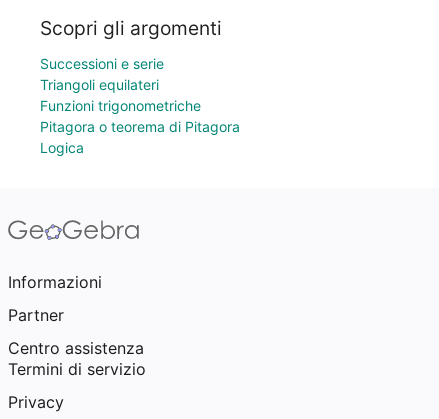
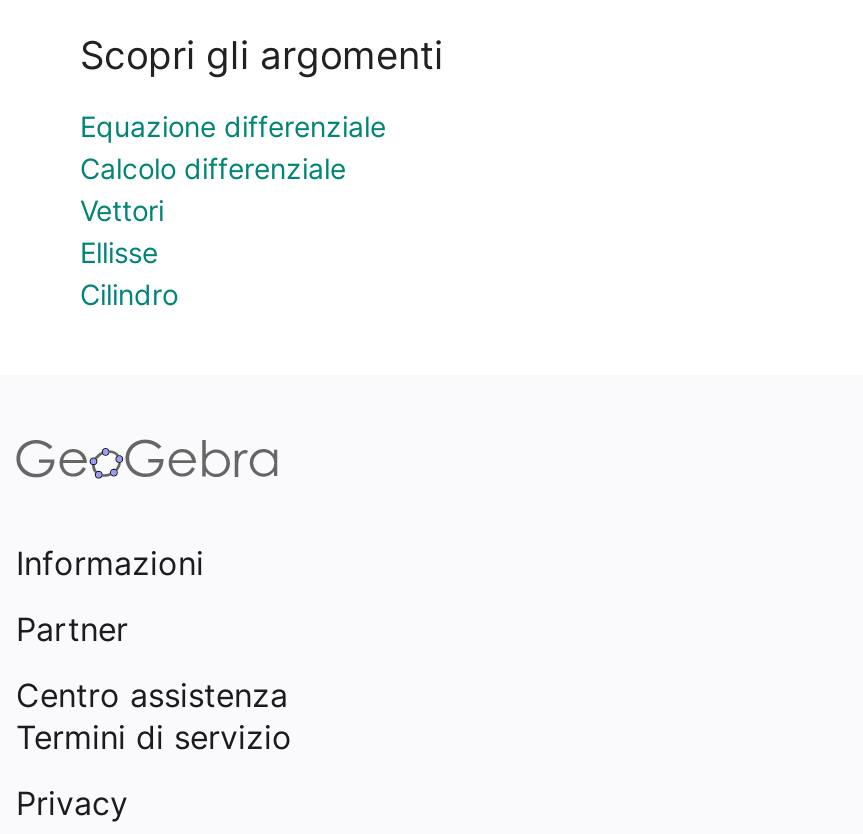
[40,55,240,156] Successioni e serie | Triangoli equilateri | Funzioni trigonometriche | Pitagora o teorema di Pitagora | Logica -> [80,109,386,311] Equazione differenziale | Calcolo differenziale | Vettori | Ellisse | Cilindro

